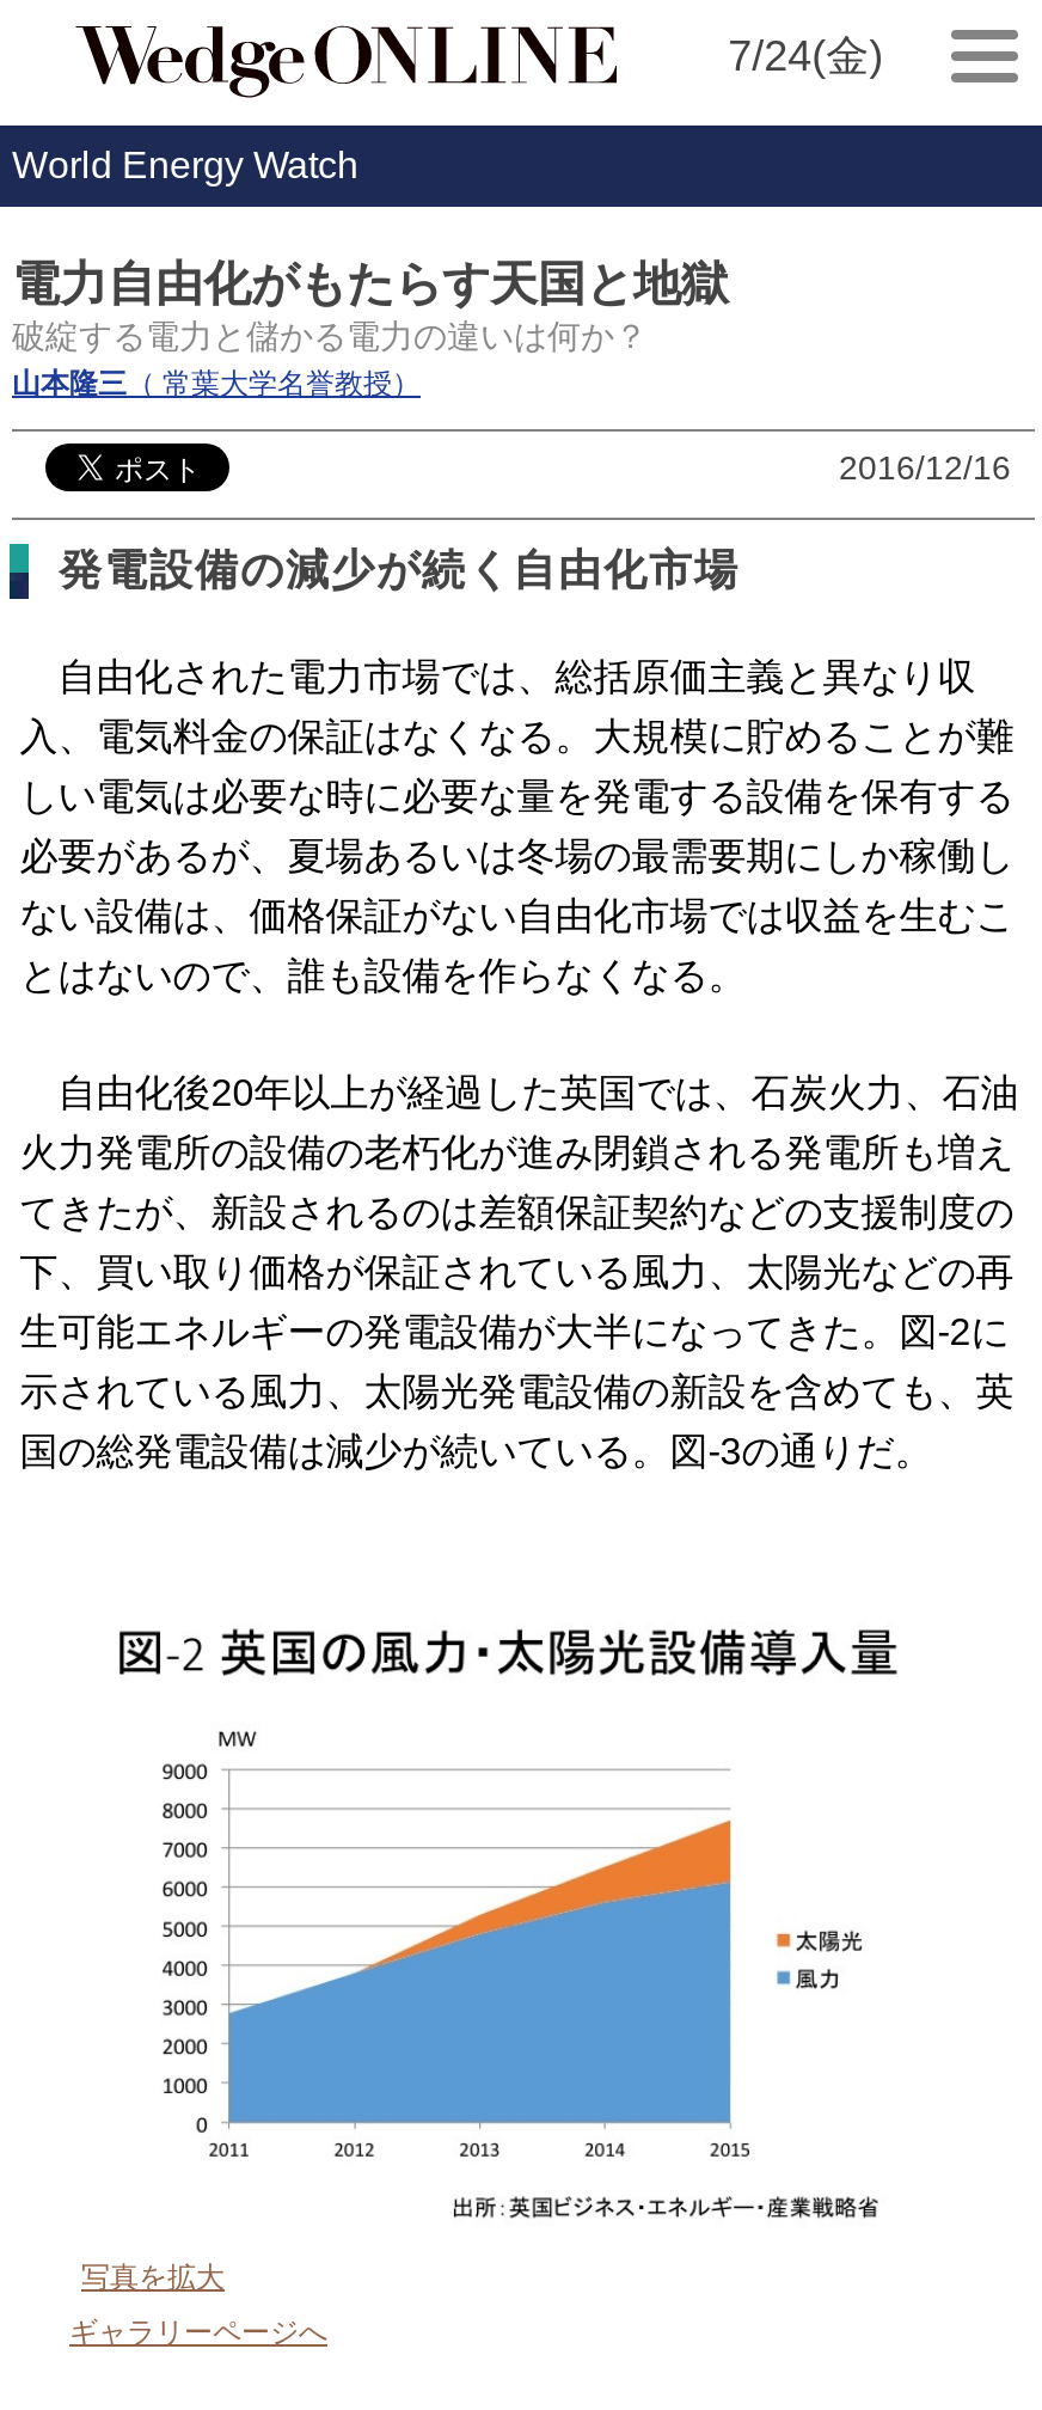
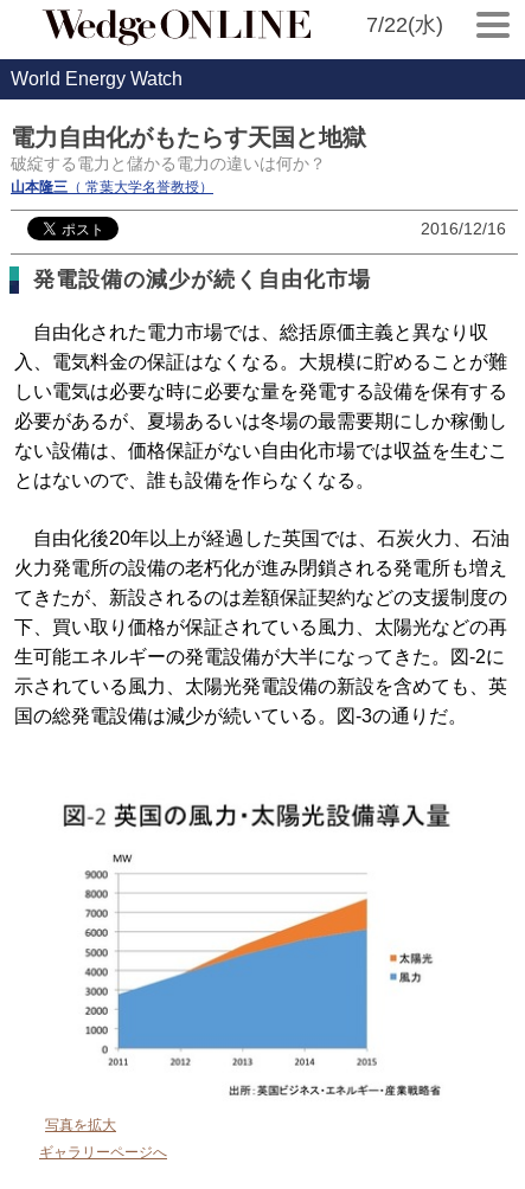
[728,32,883,80] 7/24(金) -> [366,13,443,37] 7/22(水)

